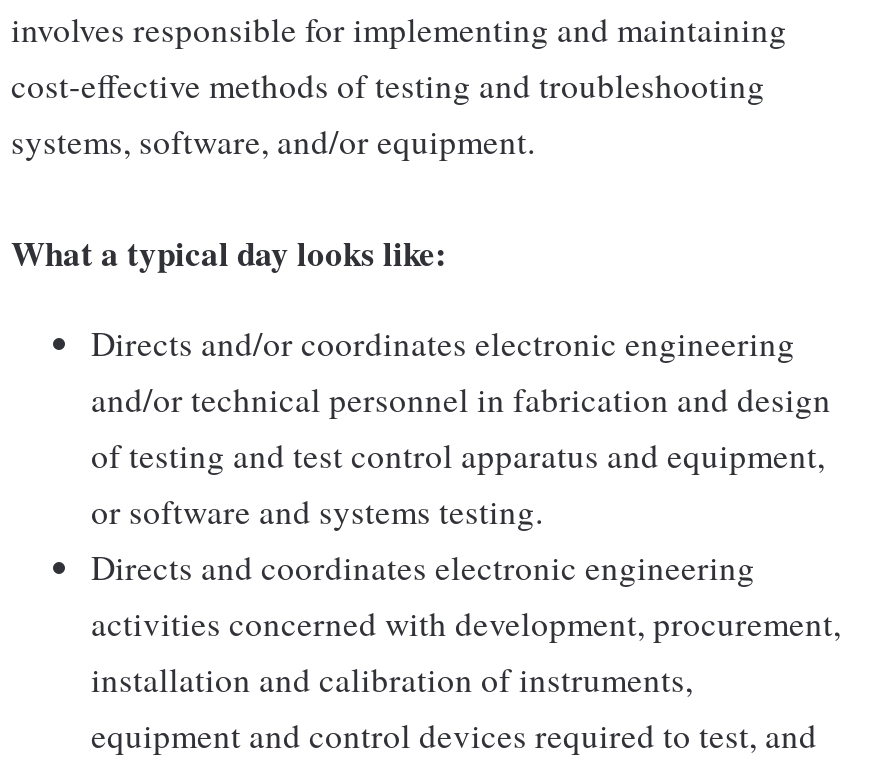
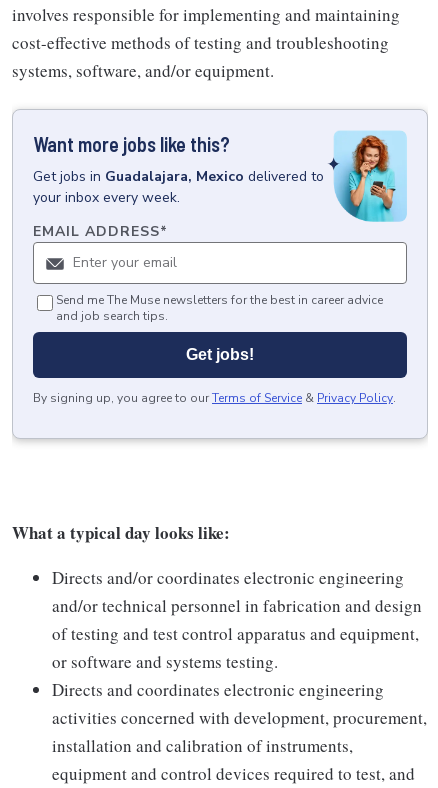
none -> [12,109,428,442] [image] | Want more jobs like this? | Get jobs in Guadalajara, Mexico delivered to | your inbox every week. | EMAIL ADDRESS*
none -> [33,292,396,406] Send me The Muse newsletters for the best in career advice | and job search tips. | Get jobs! | By signing up, you agree to our Terms of Service & Privacy Policy.

